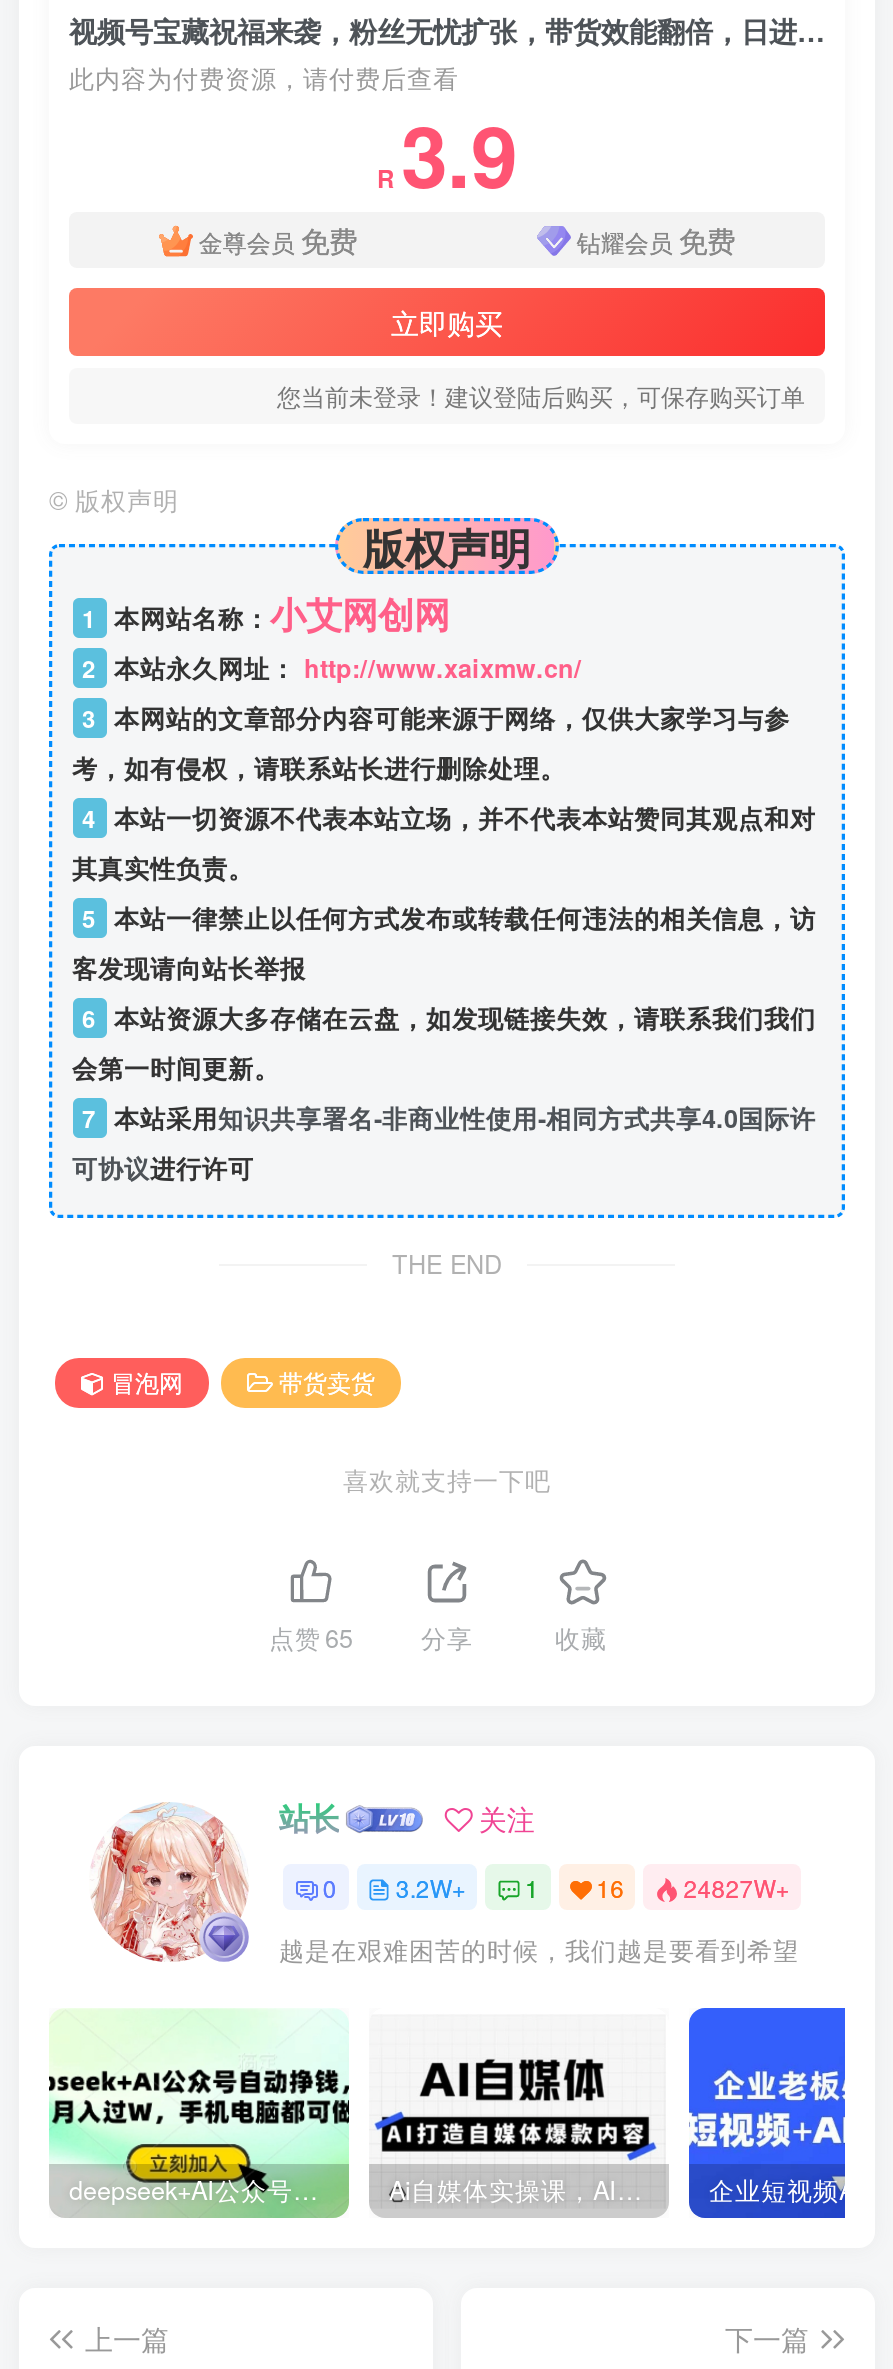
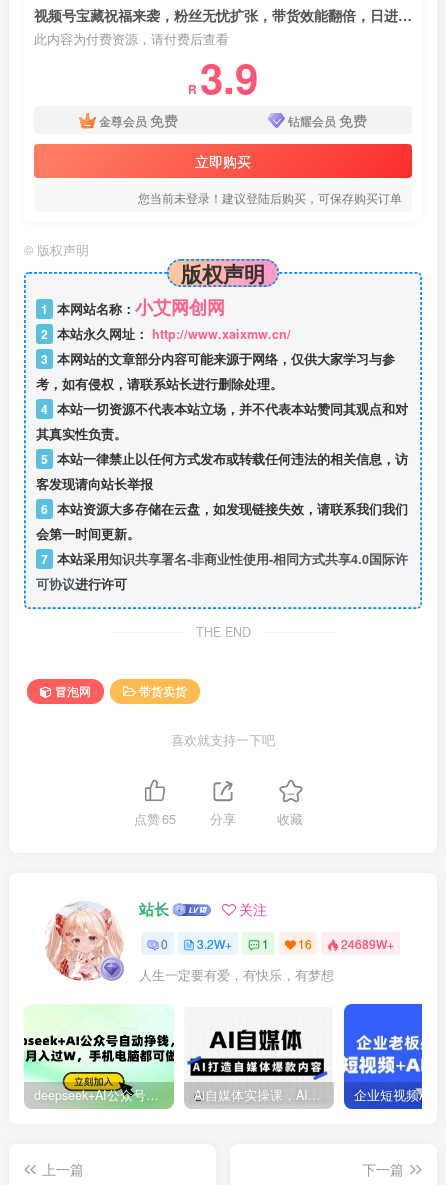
[323,1870,789,1904] 0 3.2W+ 1 16 24827W+ -> [161,935,394,952] 0 3.2W+ 1 16 24689W+
[279,1932,799,1968] 越是在艰难困苦的时候，我们越是要看到希望 -> [139,966,334,984] 人生一定要有爱，有快乐，有梦想

